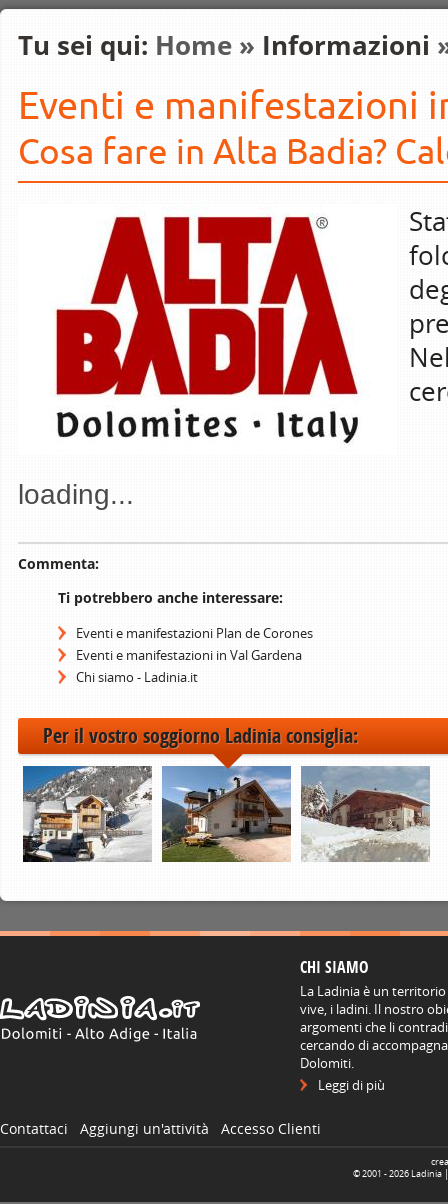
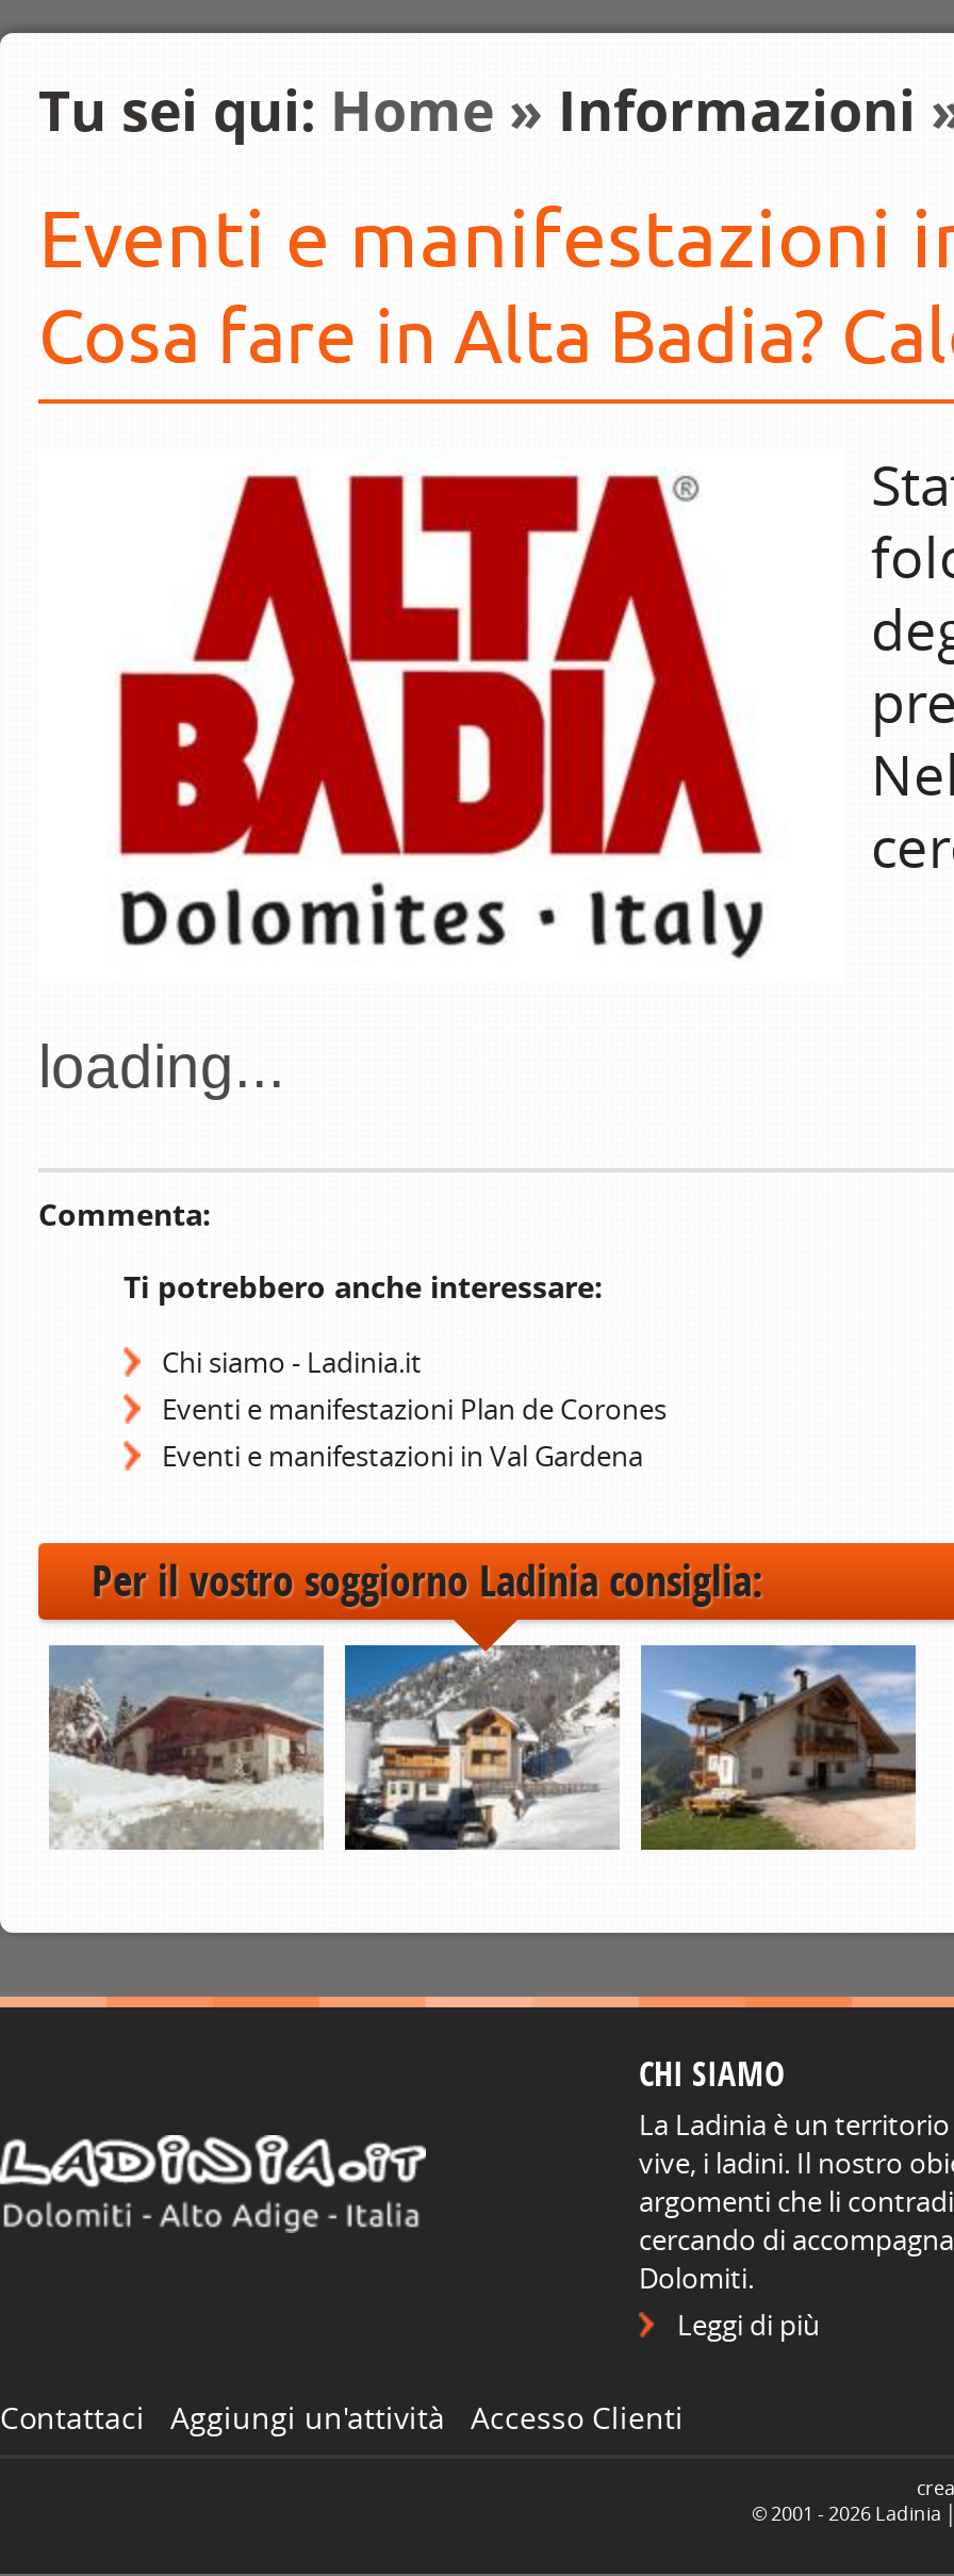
moved [76,624,313,664] -> [162,1389,667,1474]: Eventi e manifestazioni Plan de Corones | Eventi e manifestazioni in Val Gardena
moved [76,668,198,686] -> [162,1342,422,1380]: Chi siamo - Ladinia.it
[22,765,152,863] [image] -> [49,1645,324,1850] [image]
[161,766,292,863] [image] -> [345,1643,622,1850] [image]
[300,766,430,862] [image] -> [639,1645,918,1852] [image]

